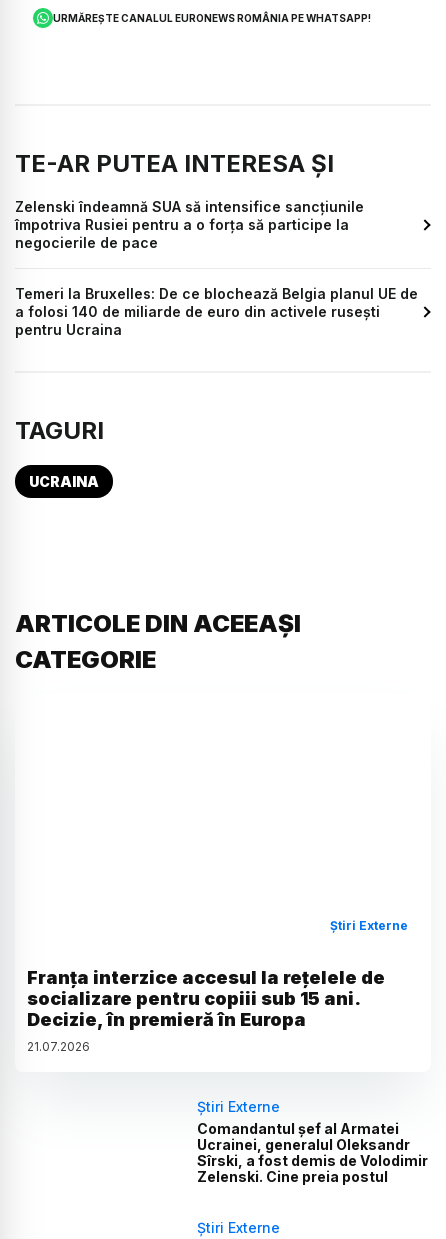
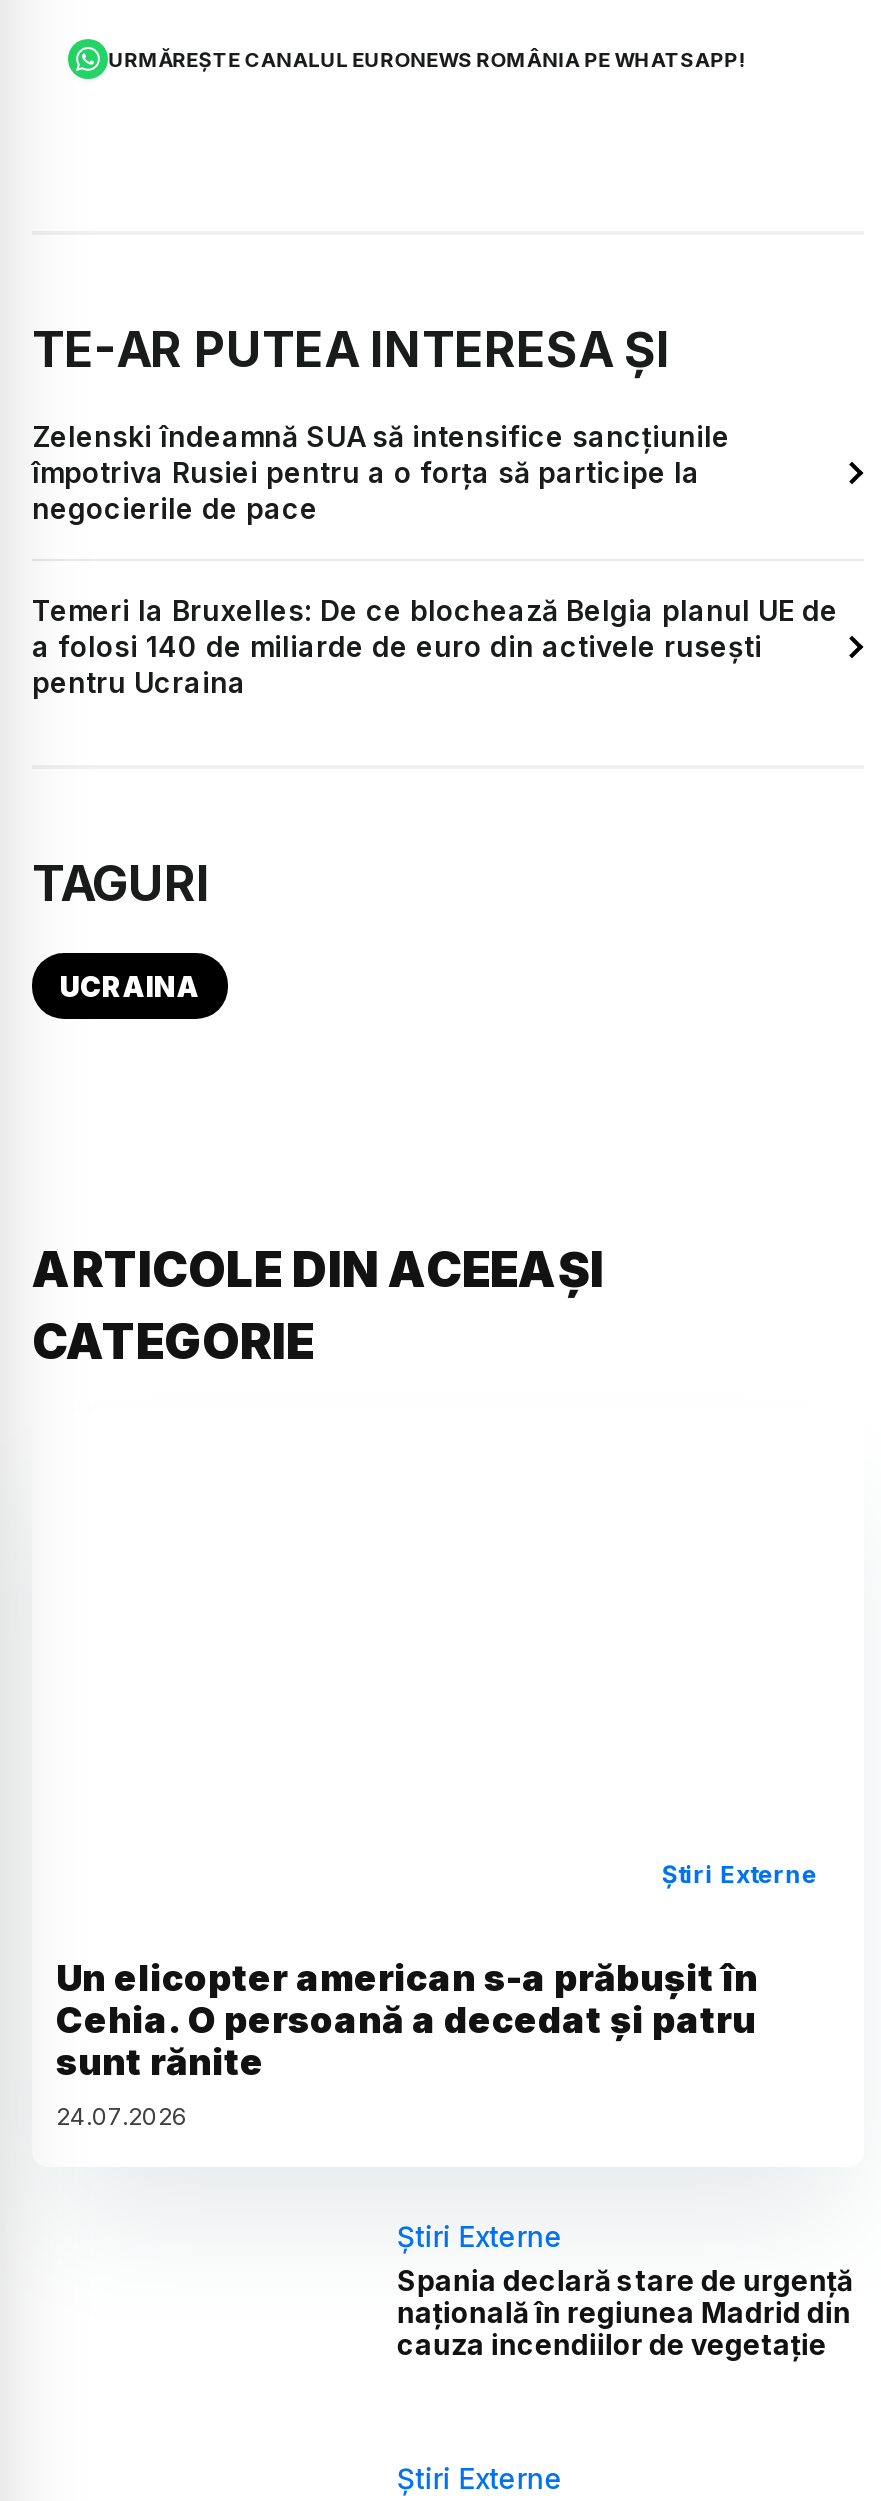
[27,967,385,1054] Franța interzice accesul la rețelele de | socializare pentru copiii sub 15 ani. | Decizie, în premieră în Europa | 21.07.2026 -> [56,1957,758,2131] Un elicopter american s-a prăbușit în | Cehia. O persoană a decedat și patru | sunt rănite | 24.07.2026
[197,1120,428,1185] Comandantul șef al Armatei | Ucrainei, generalul Oleksandr | Sîrski, a fost demis de Volodimir | Zelenski. Cine preia postul -> [397,2263,853,2361] Spania declară stare de urgență | națională în regiunea Madrid din | cauza incendiilor de vegetație

